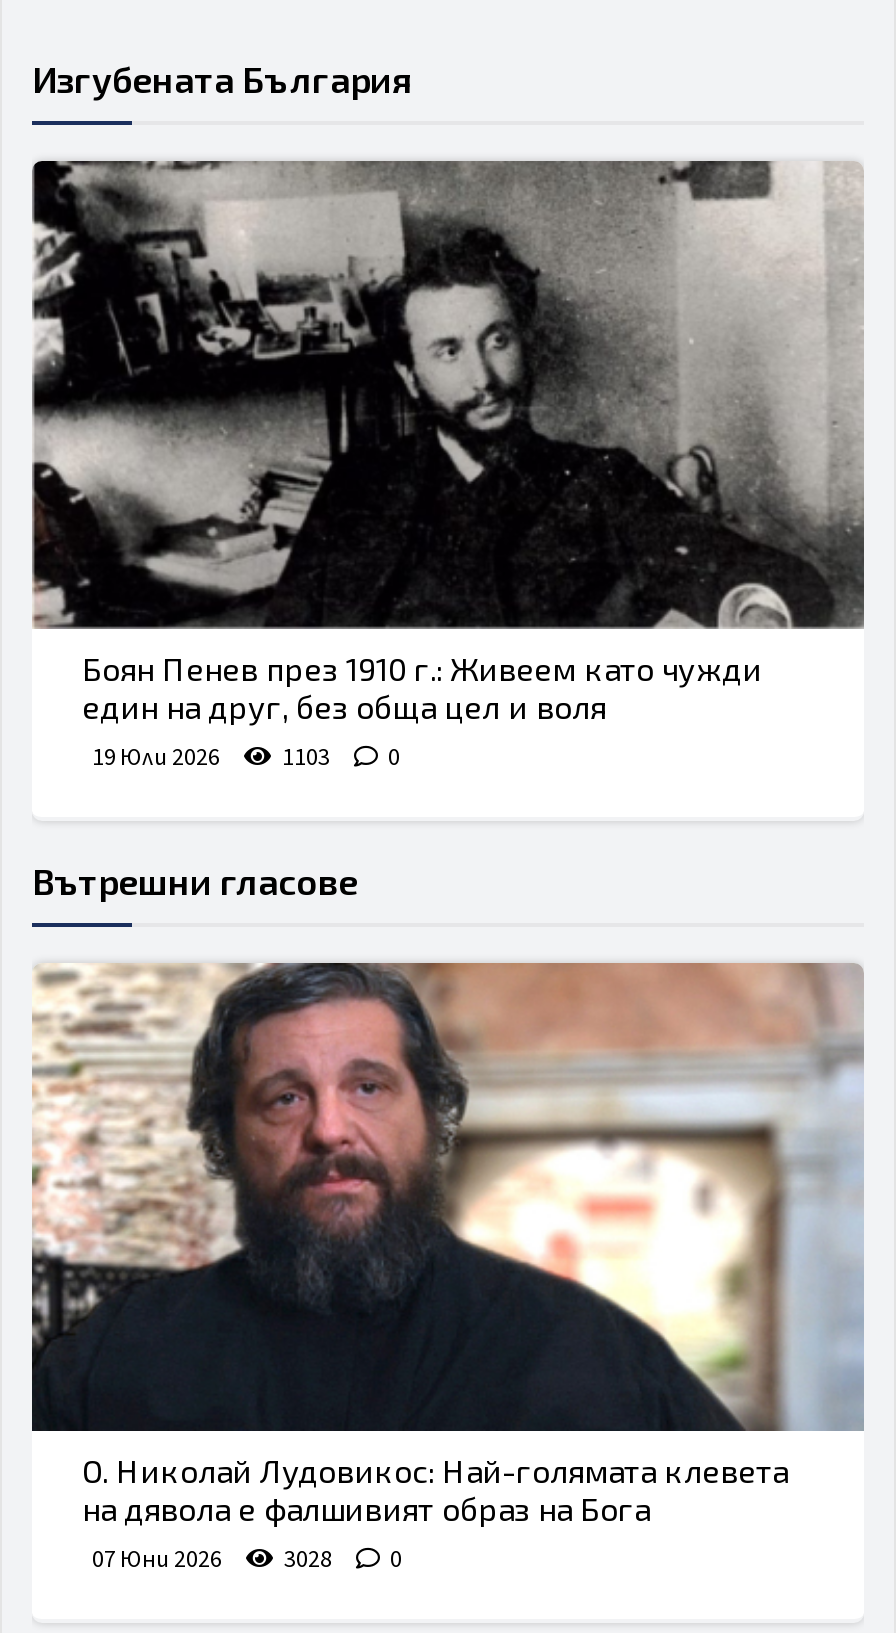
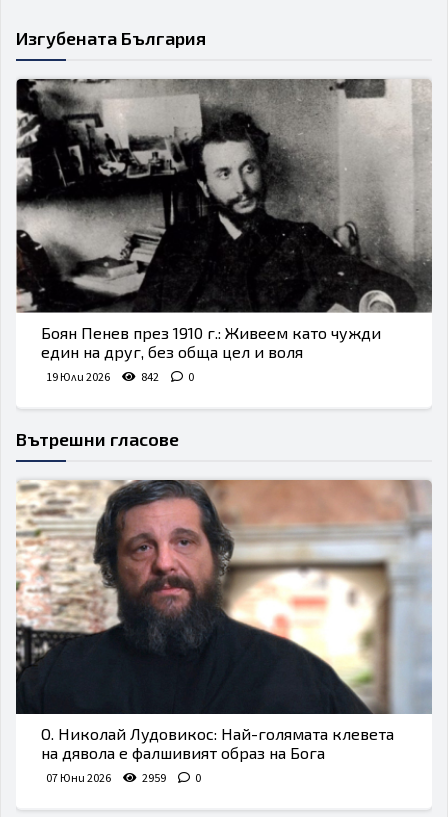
[92,740,400,774] 19 Юли 2026 1103 0 -> [46,369,194,386] 19 Юли 2026 842 0
[92,1542,402,1576] 07 Юни 2026 3028 0 -> [46,770,201,787] 07 Юни 2026 2959 0

